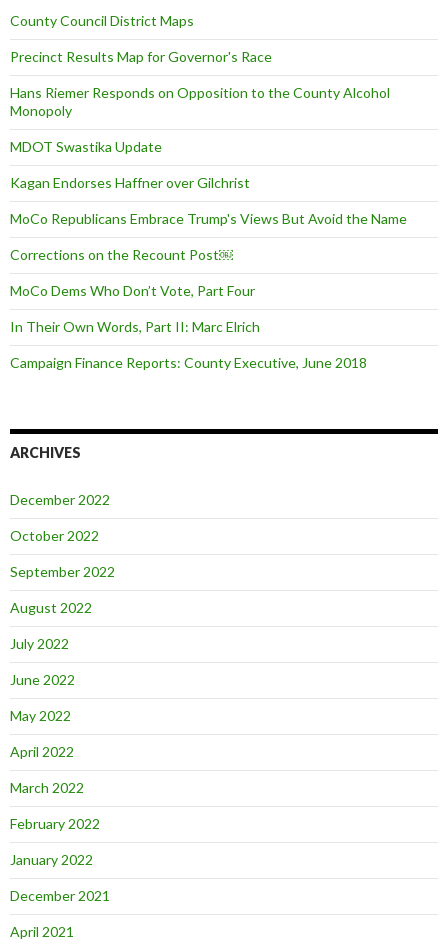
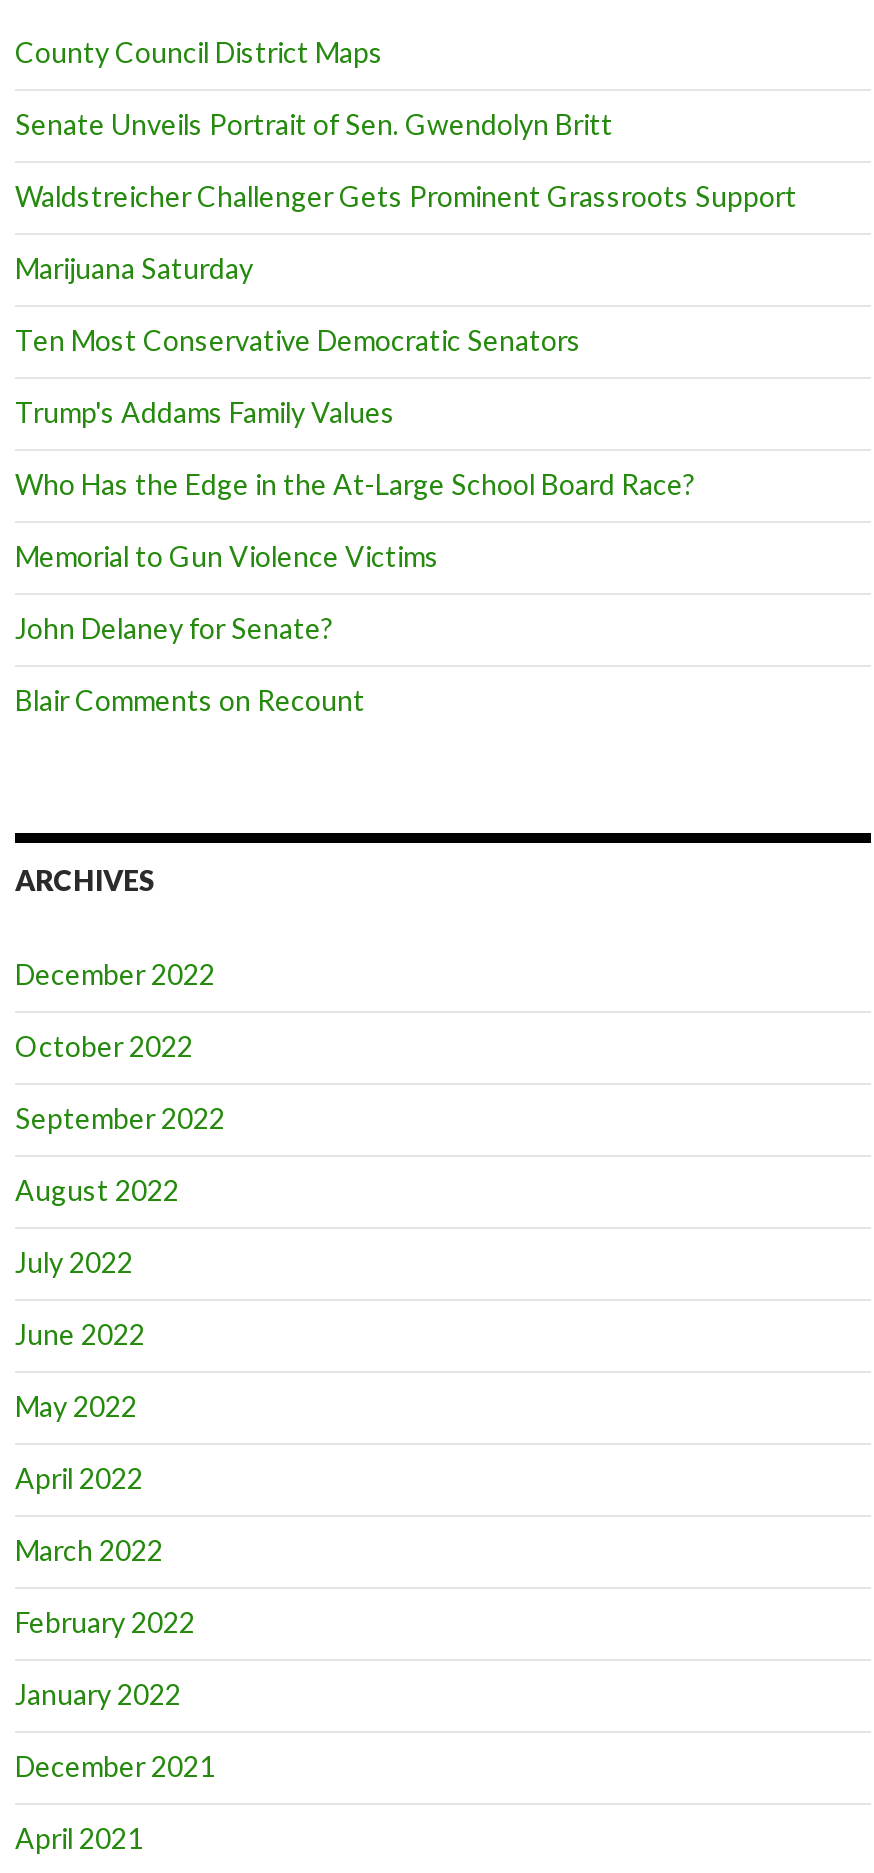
[10,48,272,65] Precinct Results Map for Governor's Race -> [15,108,613,142] Senate Unveils Portrait of Sen. Gwendolyn Britt
[10,84,390,119] Hans Riemer Responds on Opposition to the County Alcohol | Monopoly -> [15,180,797,214] Waldstreicher Challenger Gets Prominent Grassroots Support
[10,138,162,155] MDOT Swastika Update -> [15,252,253,286] Marijuana Saturday
[10,174,250,191] Kagan Endorses Haffner over Gilchrist -> [15,324,581,358] Ten Most Conservative Democratic Senators
[10,210,407,227] MoCo Republicans Embrace Trump's Views But Avoid the Name -> [15,396,395,430] Trump's Addams Family Values
[10,246,233,263] Corrections on the Recount Post￼ -> [15,468,695,502] Who Has the Edge in the At-Large School Board Race?
[10,282,255,299] MoCo Dems Who Don’t Vote, Part Four -> [15,540,439,574] Memorial to Gun Violence Victims
[10,318,260,335] In Their Own Words, Part II: Marc Elrich -> [15,612,333,646] John Delaney for Senate?
[10,354,367,371] Campaign Finance Reports: County Executive, June 2018 -> [15,684,365,718] Blair Comments on Recount

